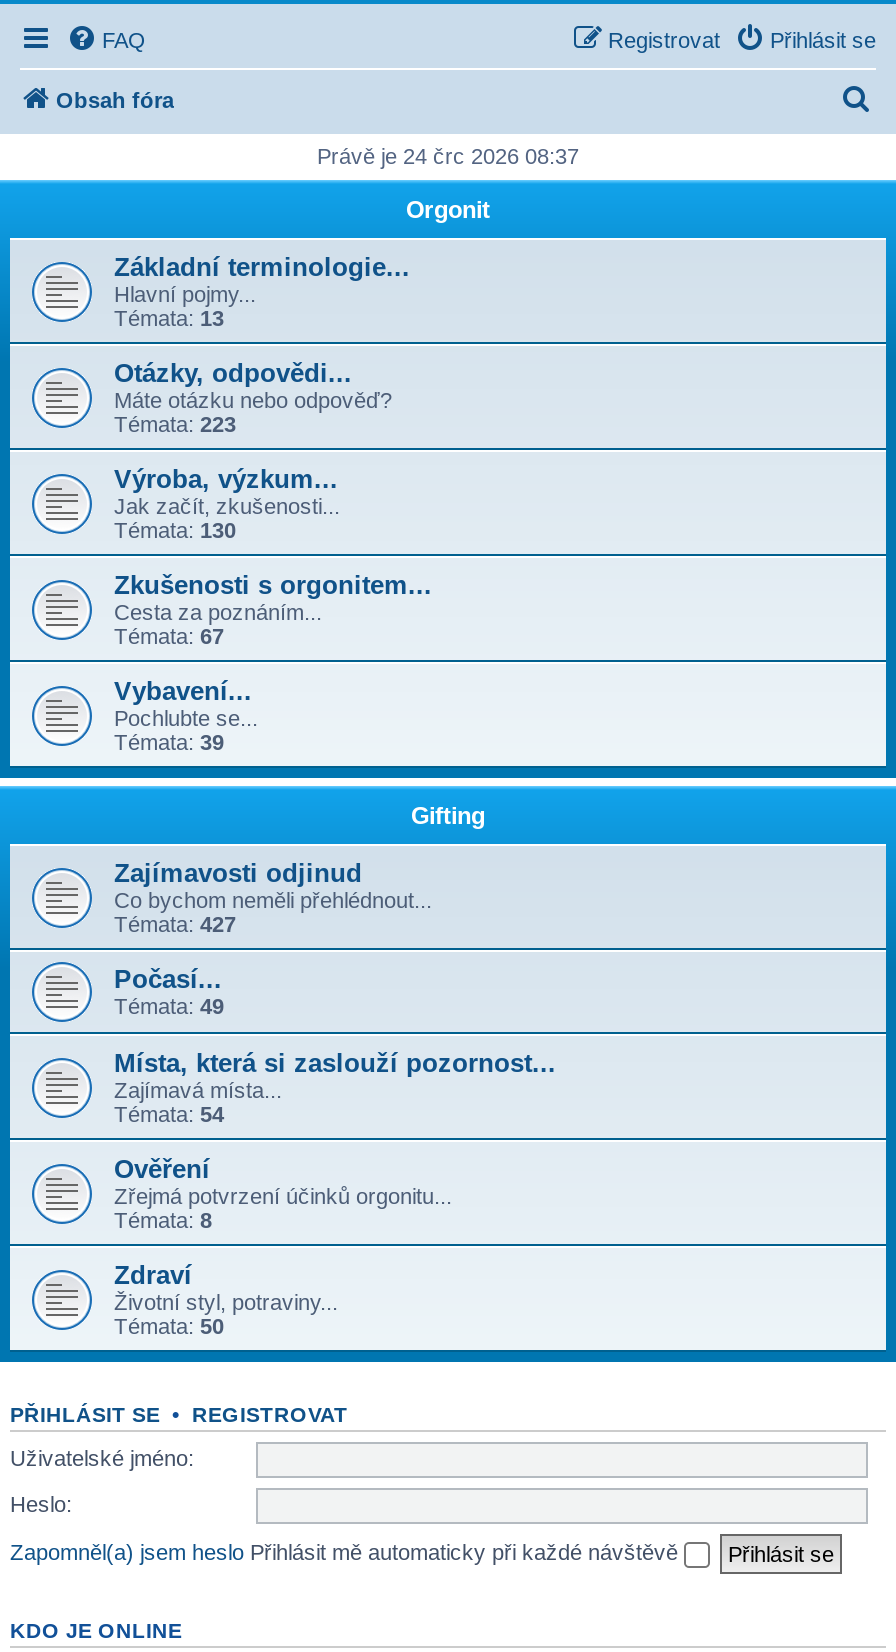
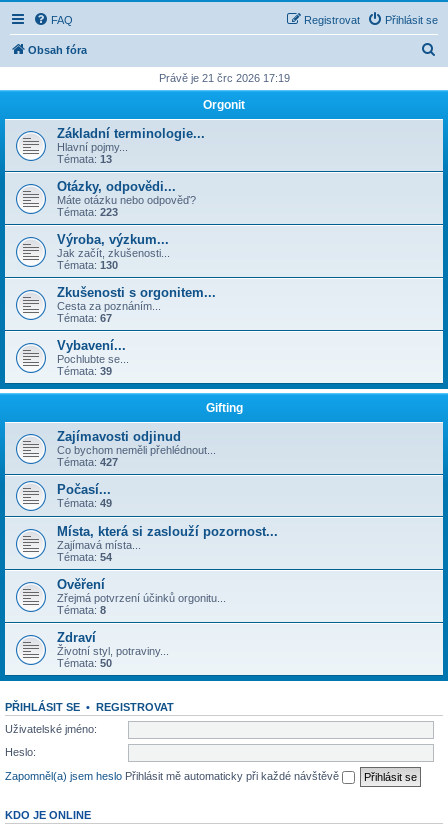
[317,144,579,168] Právě je 24 črc 2026 08:37 -> [158,72,289,84] Právě je 21 črc 2026 17:19

